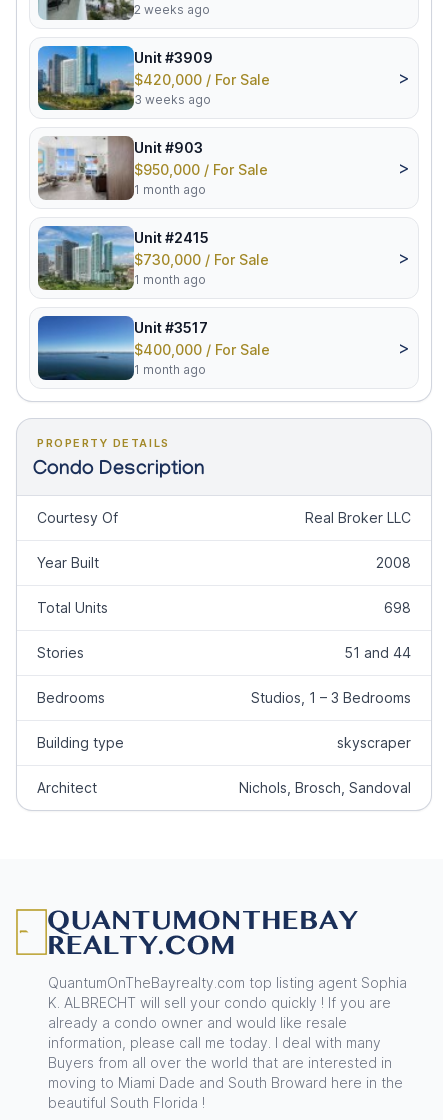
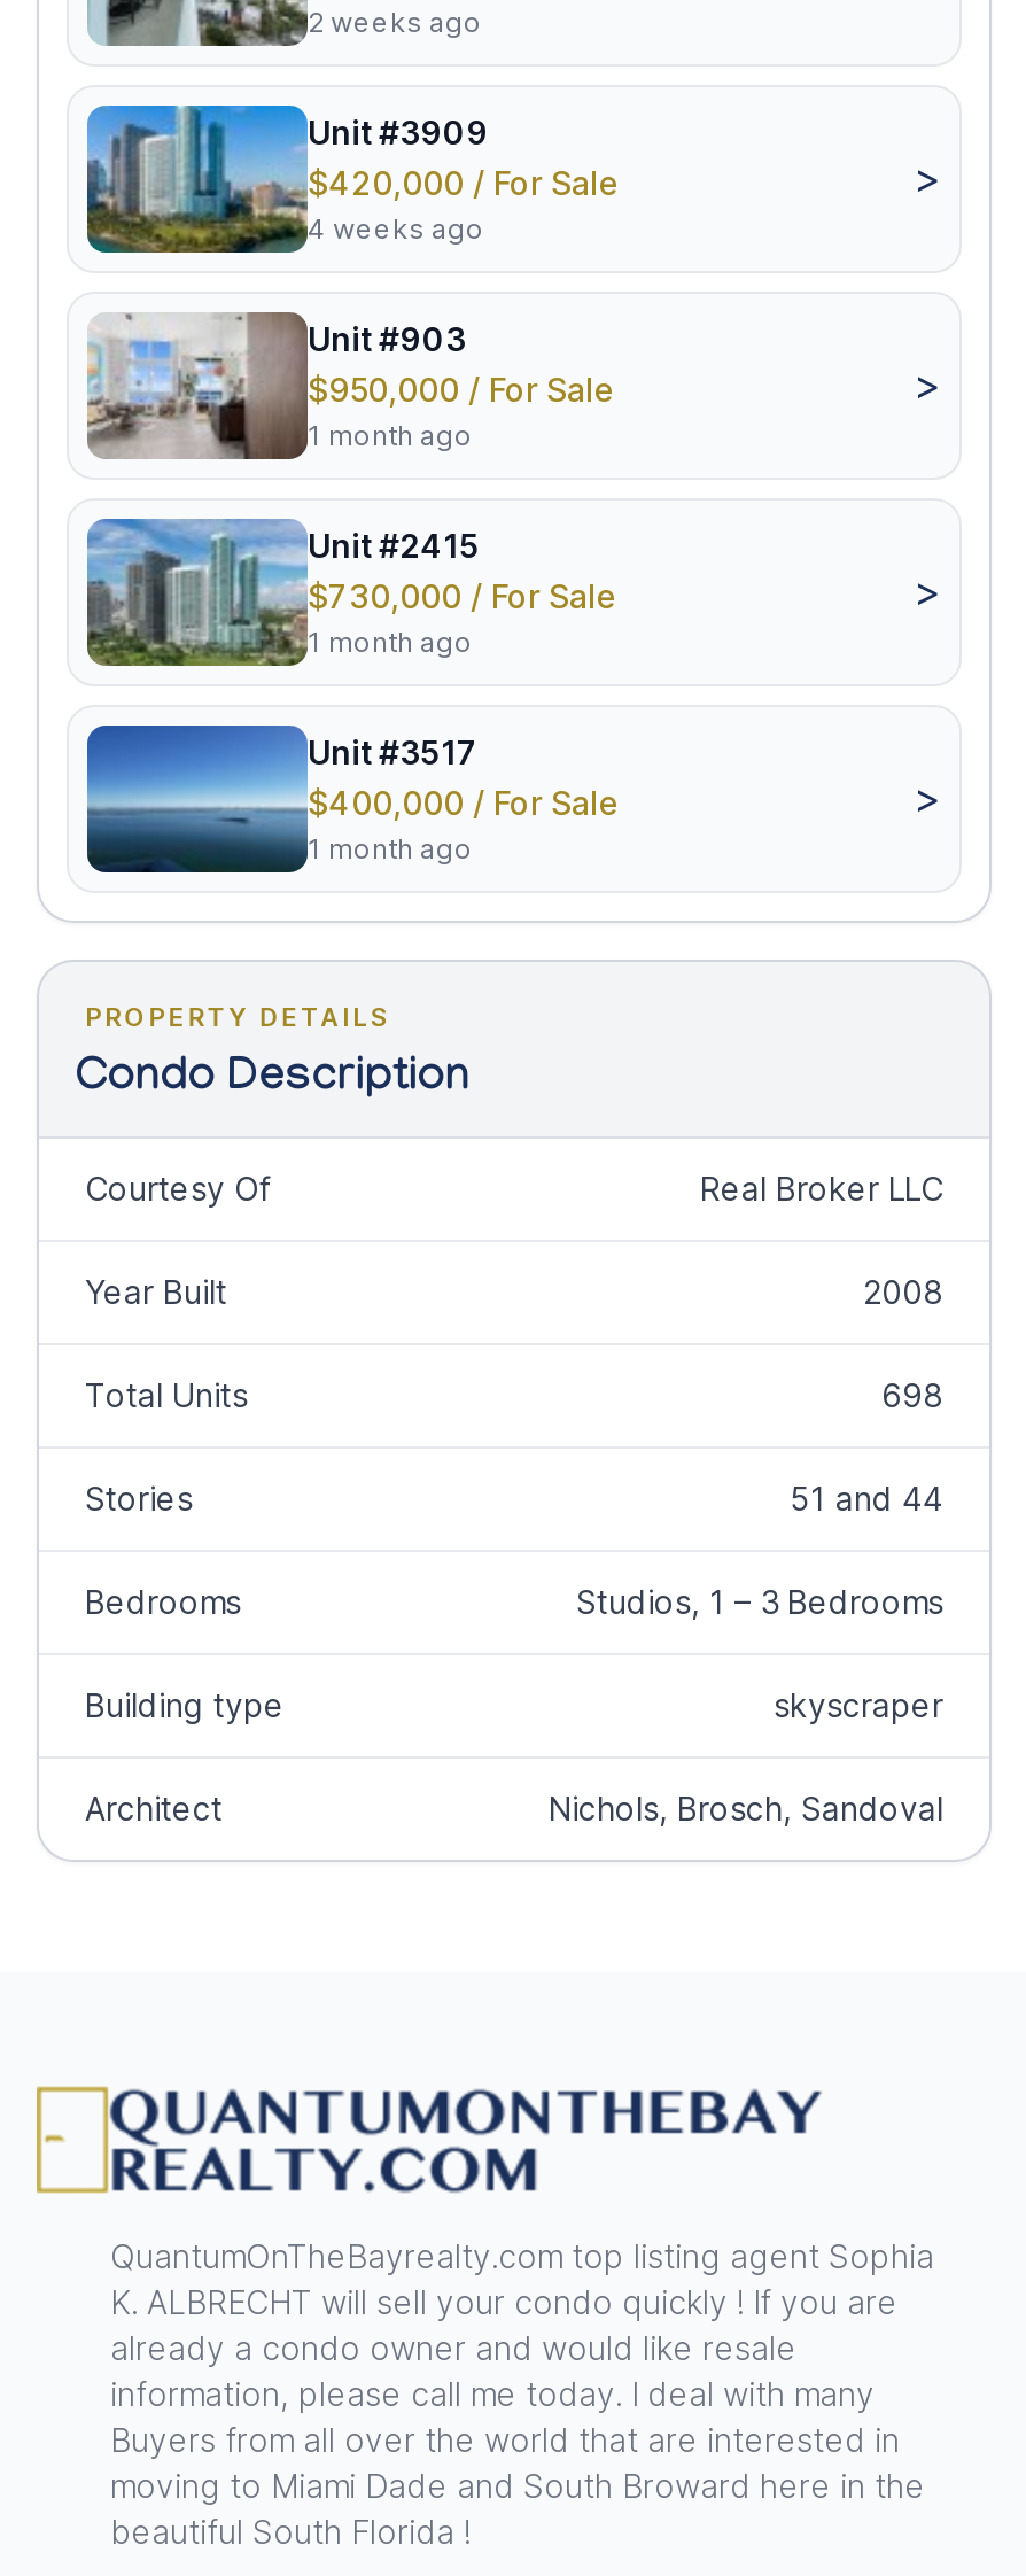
[134,92,211,107] 3 weeks ago -> [308,211,484,245] 4 weeks ago

